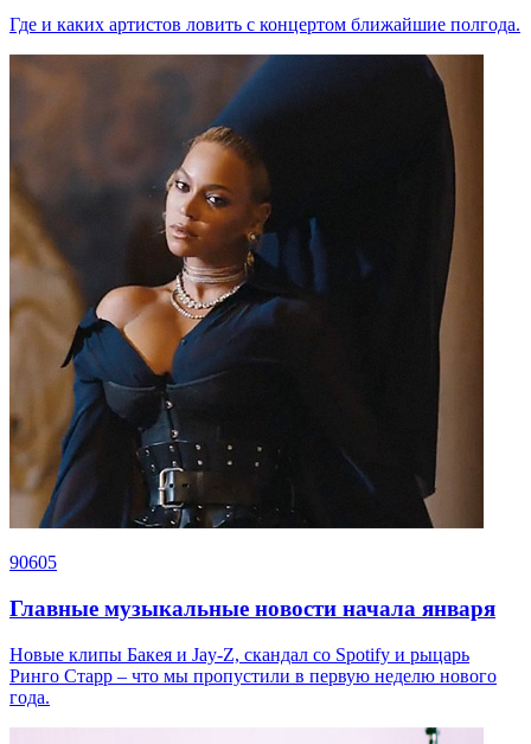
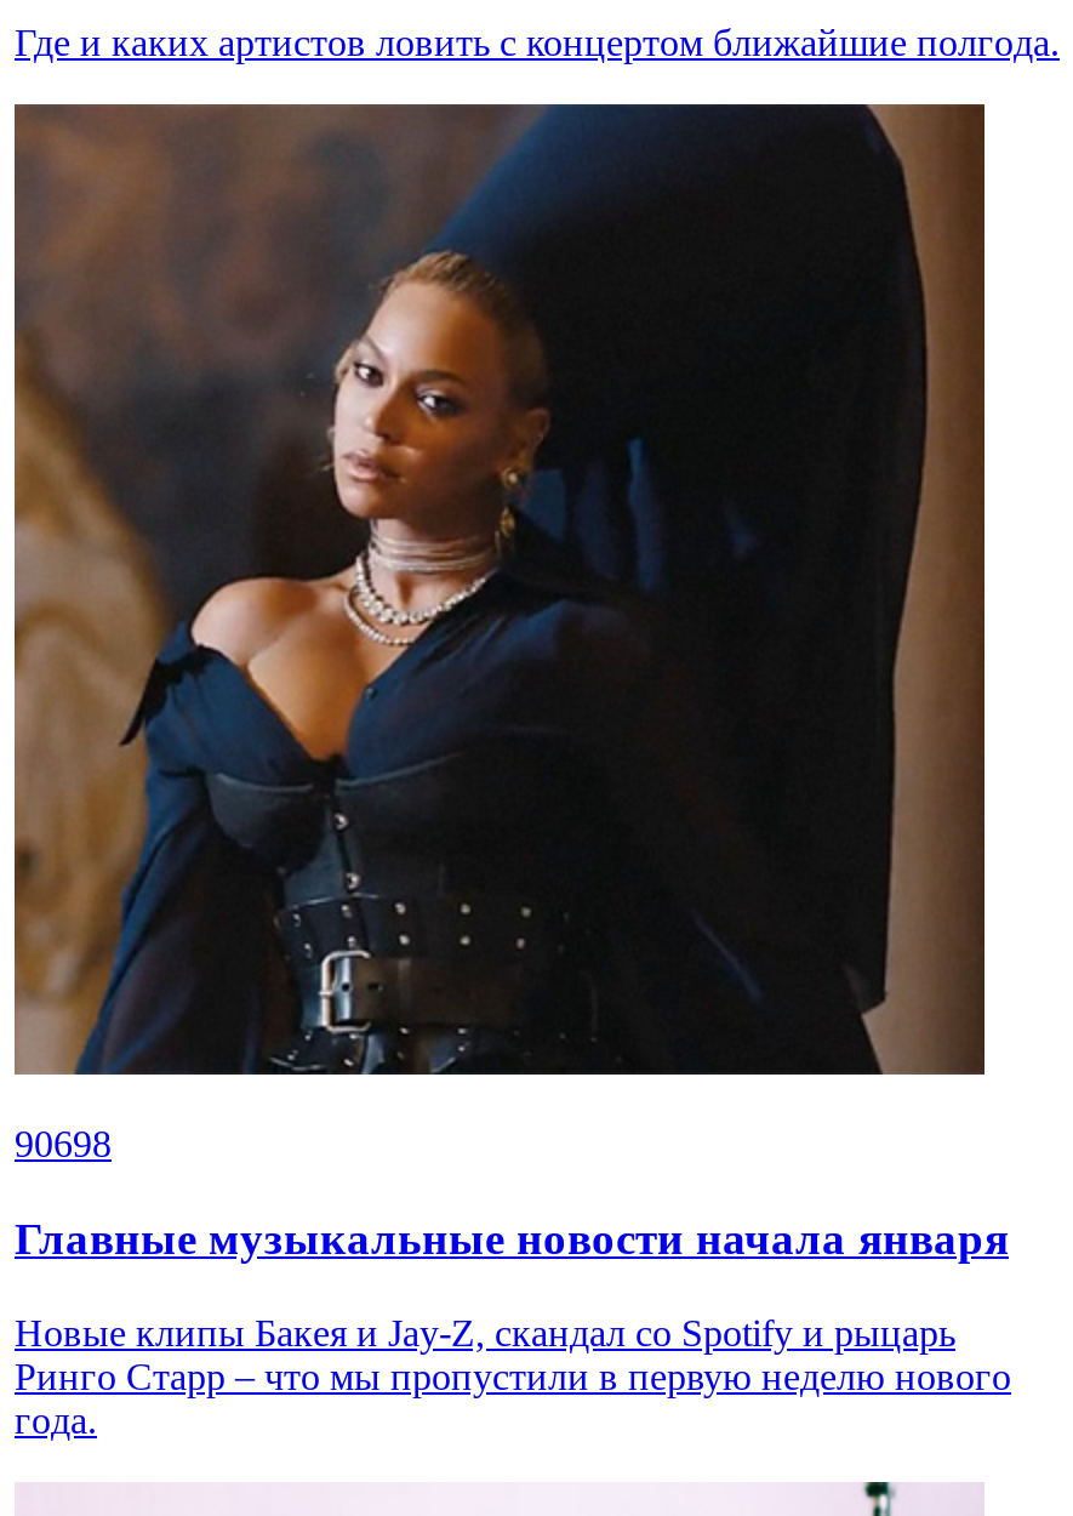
[9,552,57,572] 90605 -> [15,1124,112,1165] 90698

